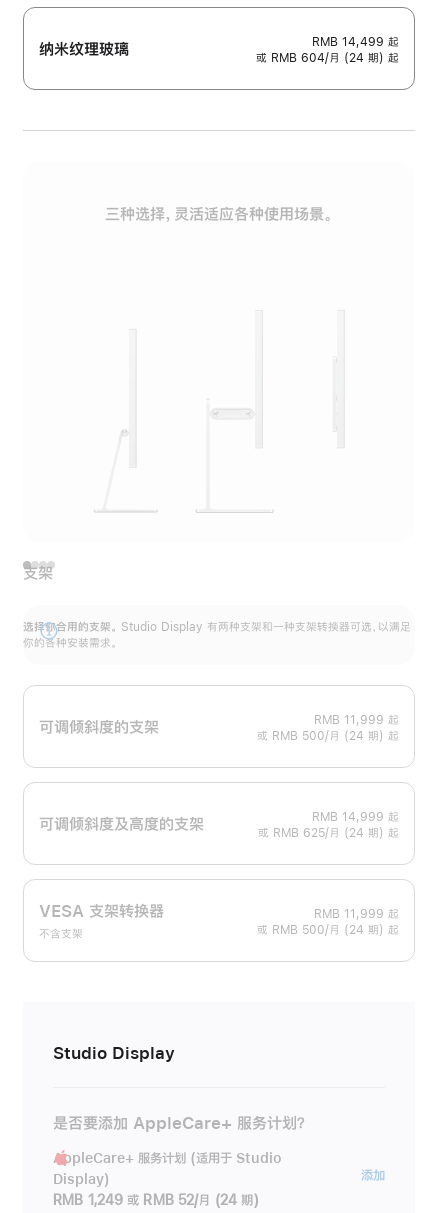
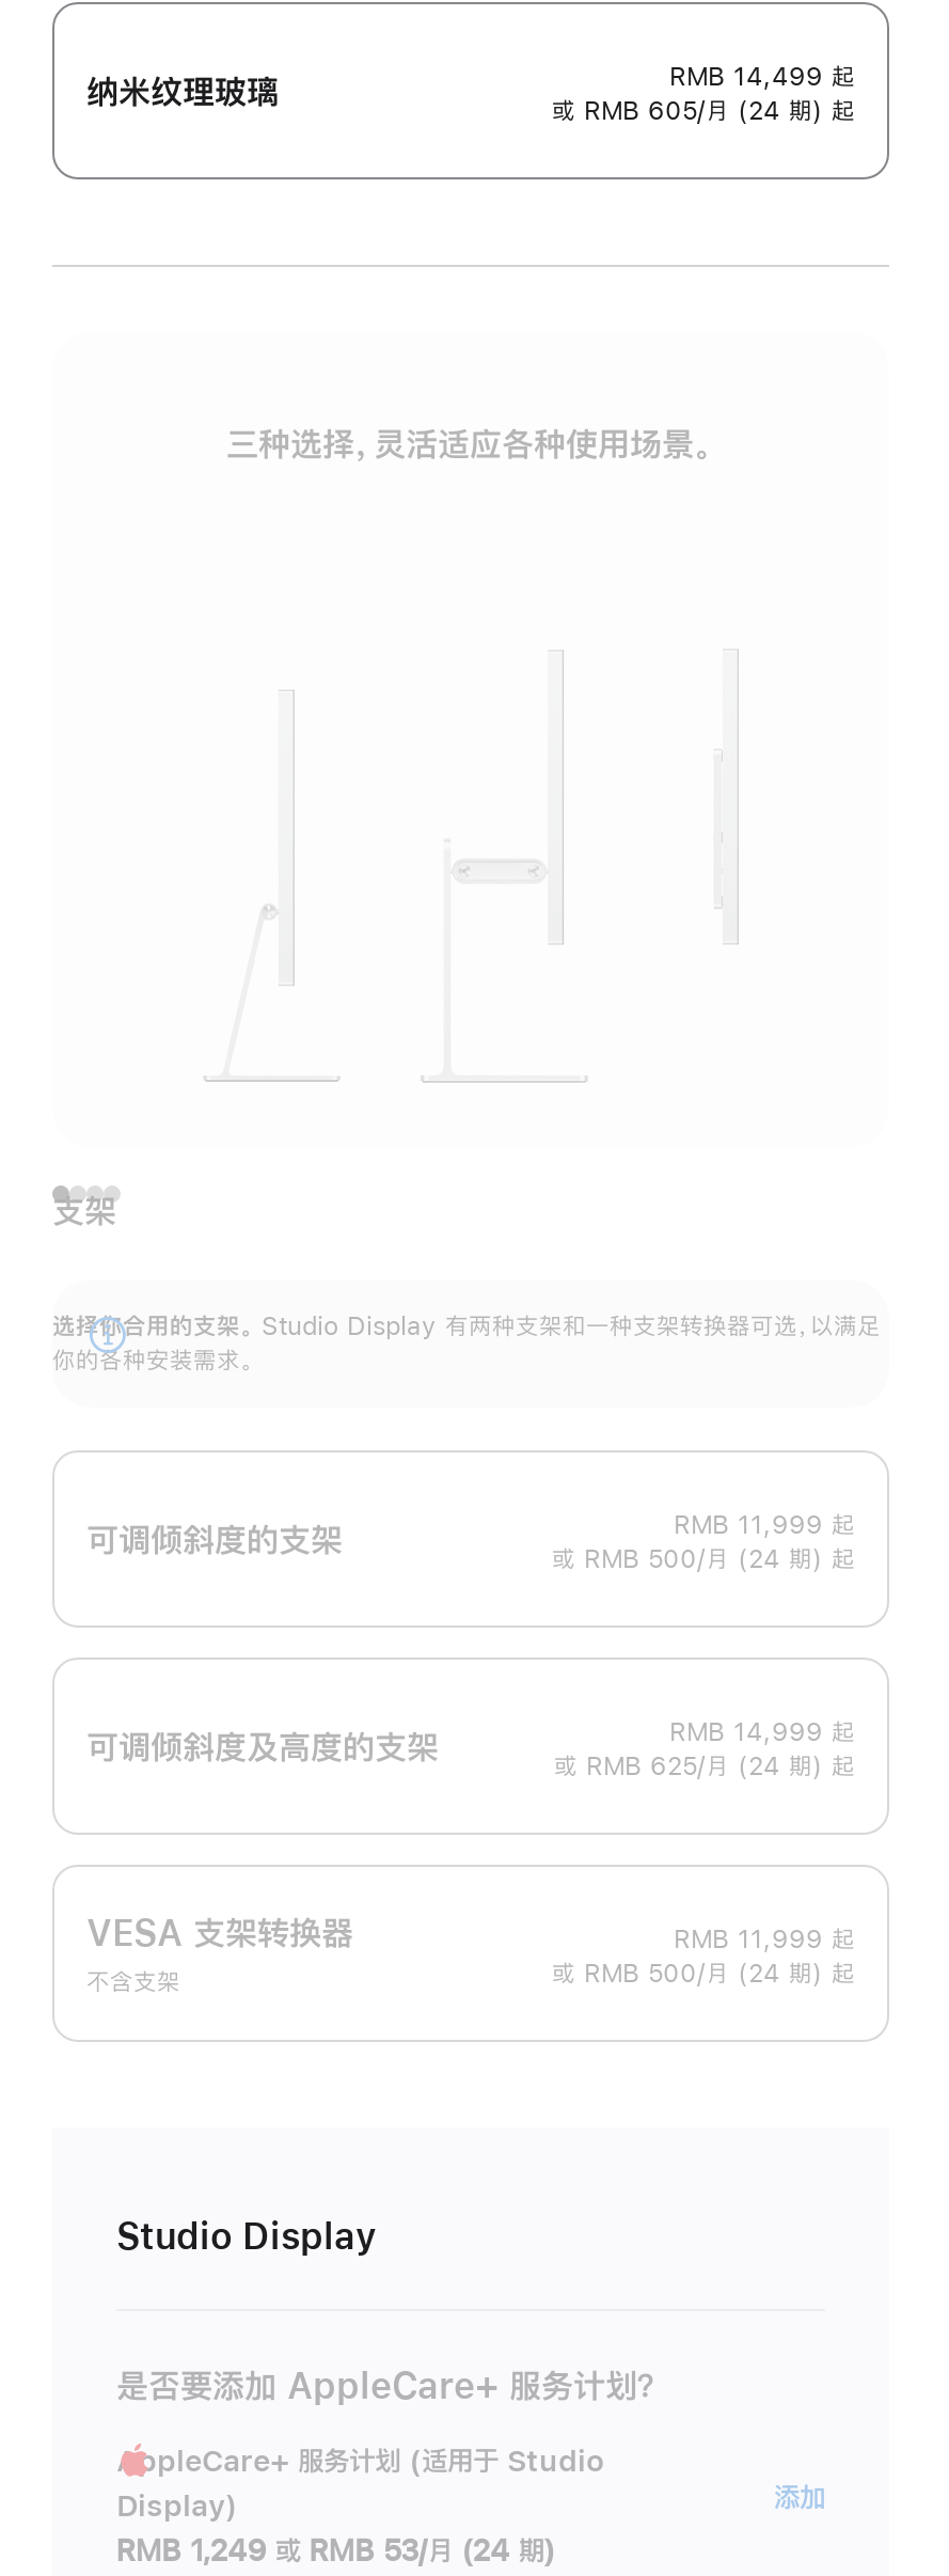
[256,52,399,64] 或 RMB 604/月 (24 期) 起 -> [552,99,855,124] 或 RMB 605/月 (24 期) 起
[53,1193,259,1207] RMB 1,249 或 RMB 52/月 (24 期) -> [116,2536,556,2566] RMB 1,249 或 RMB 53/月 (24 期)

